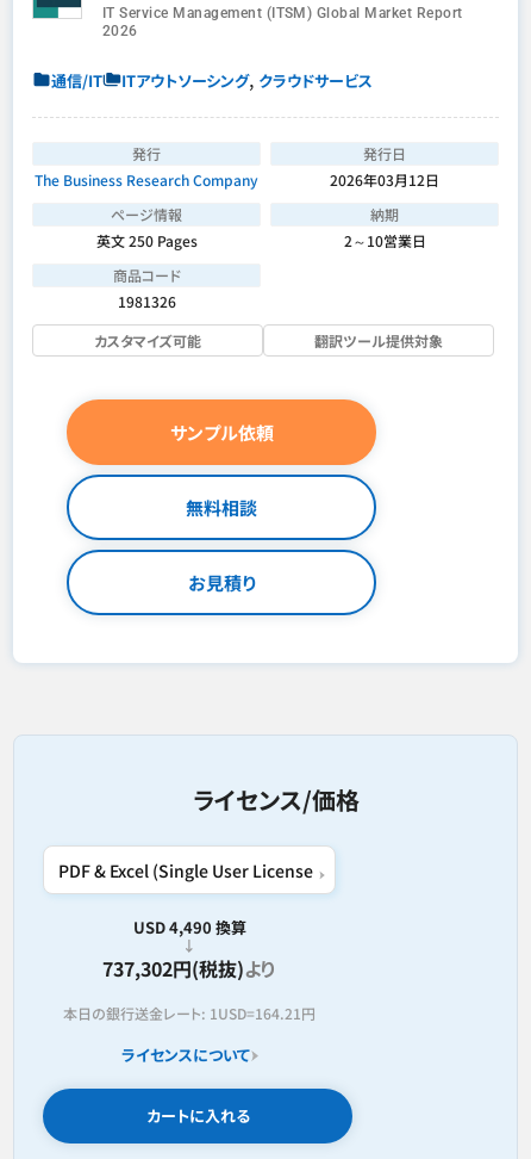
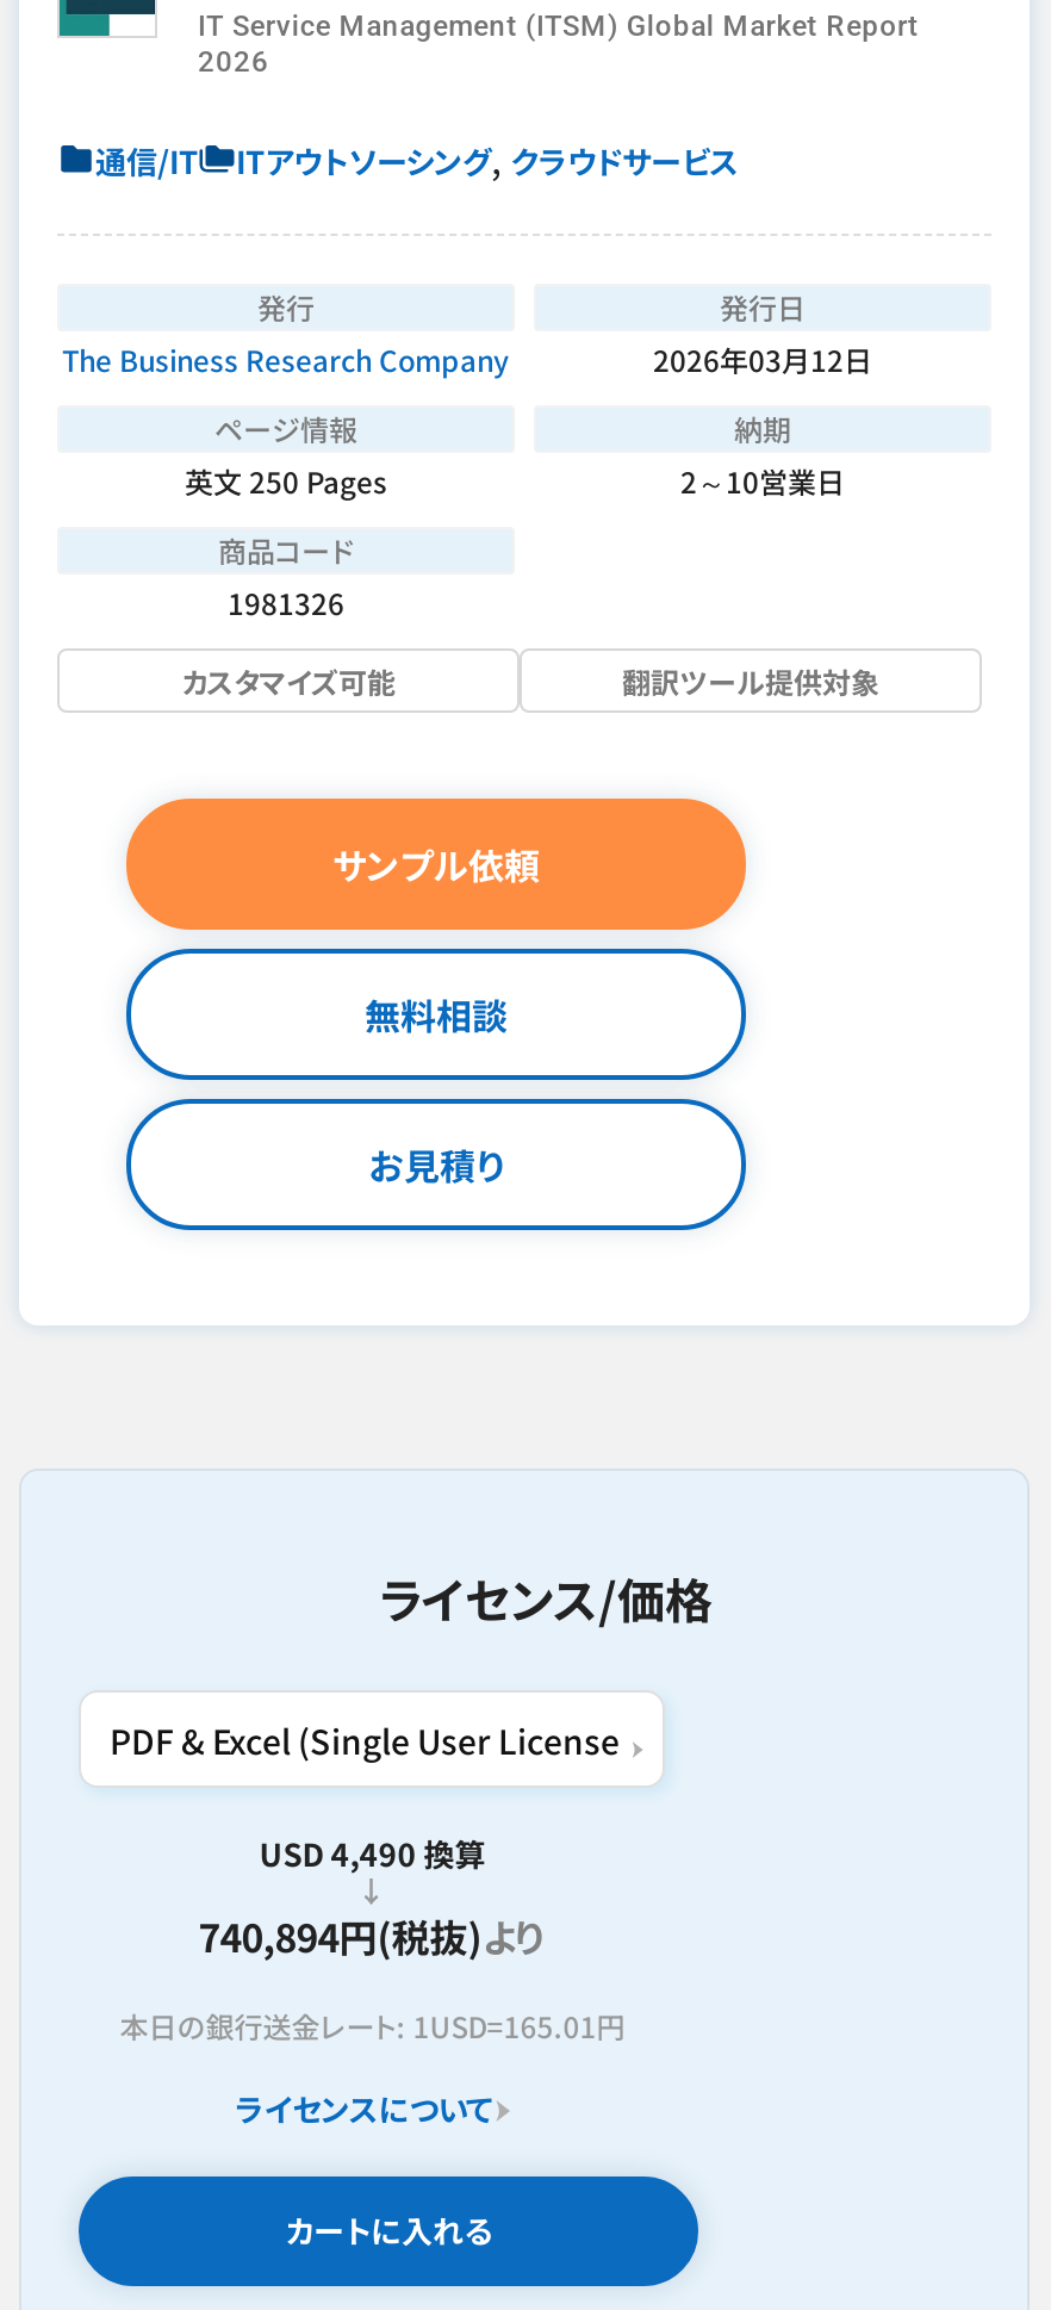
[103,954,276,983] 737,302円(税抜)より -> [198,1907,546,1964] 740,894円(税抜)より
[63,1003,316,1023] 本日の銀行送金レート: 1USD=164.21円 -> [120,2005,625,2045] 本日の銀行送金レート: 1USD=165.01円

